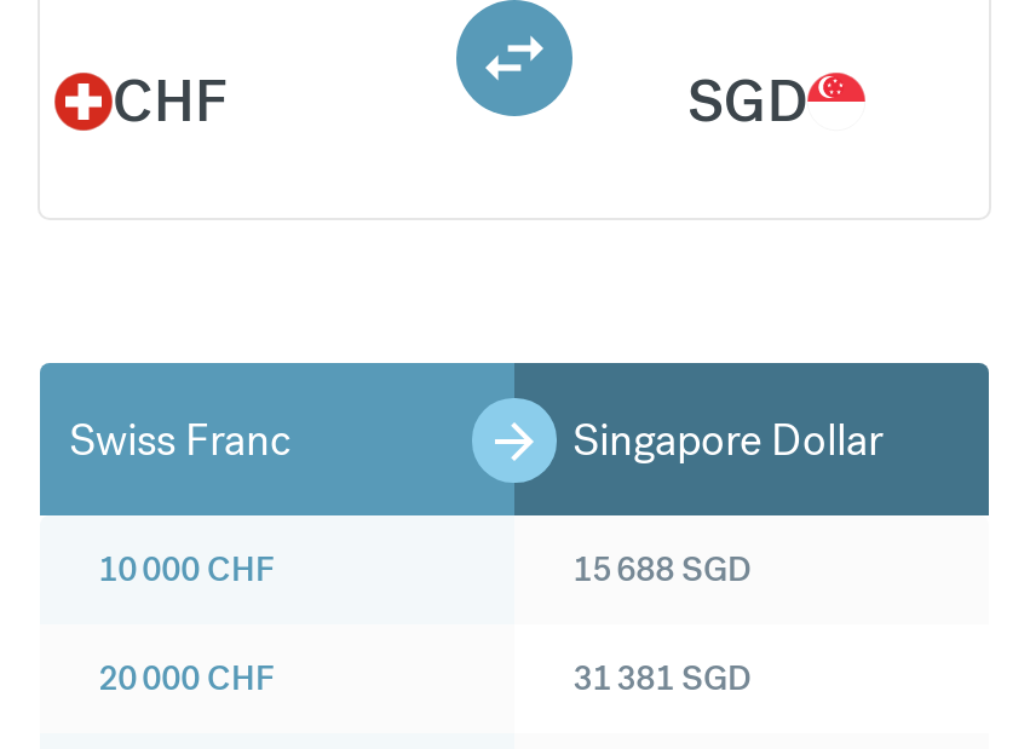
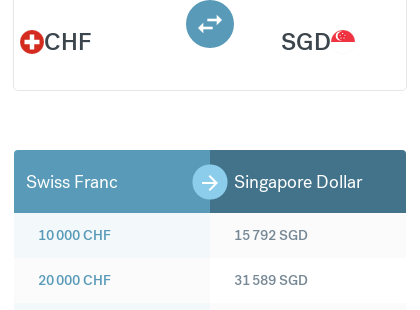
[572,547,752,591] 15 688 SGD -> [234,226,308,244] 15 792 SGD
[572,656,752,700] 31 381 SGD -> [234,271,308,289] 31 589 SGD

